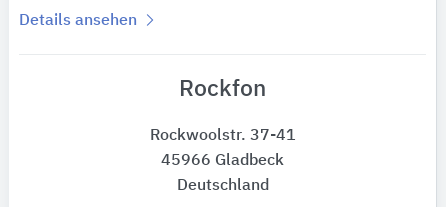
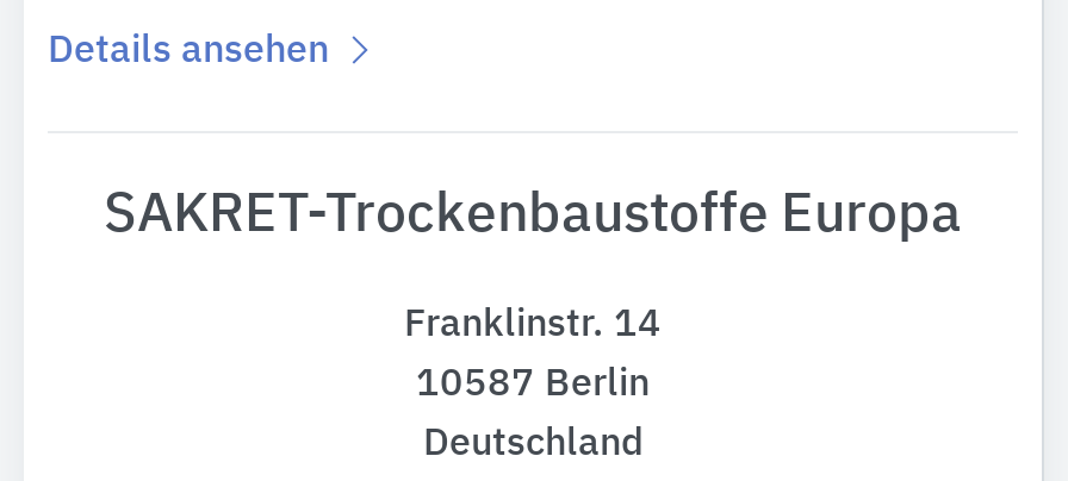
[179,78,266,101] Rockfon -> [104,188,962,243] SAKRET-Trockenbaustoffe Europa
[149,128,295,144] Rockwoolstr. 37-41 -> [404,307,662,345] Franklinstr. 14
[161,153,284,169] 45966 Gladbeck -> [416,366,650,405] 10587 Berlin

